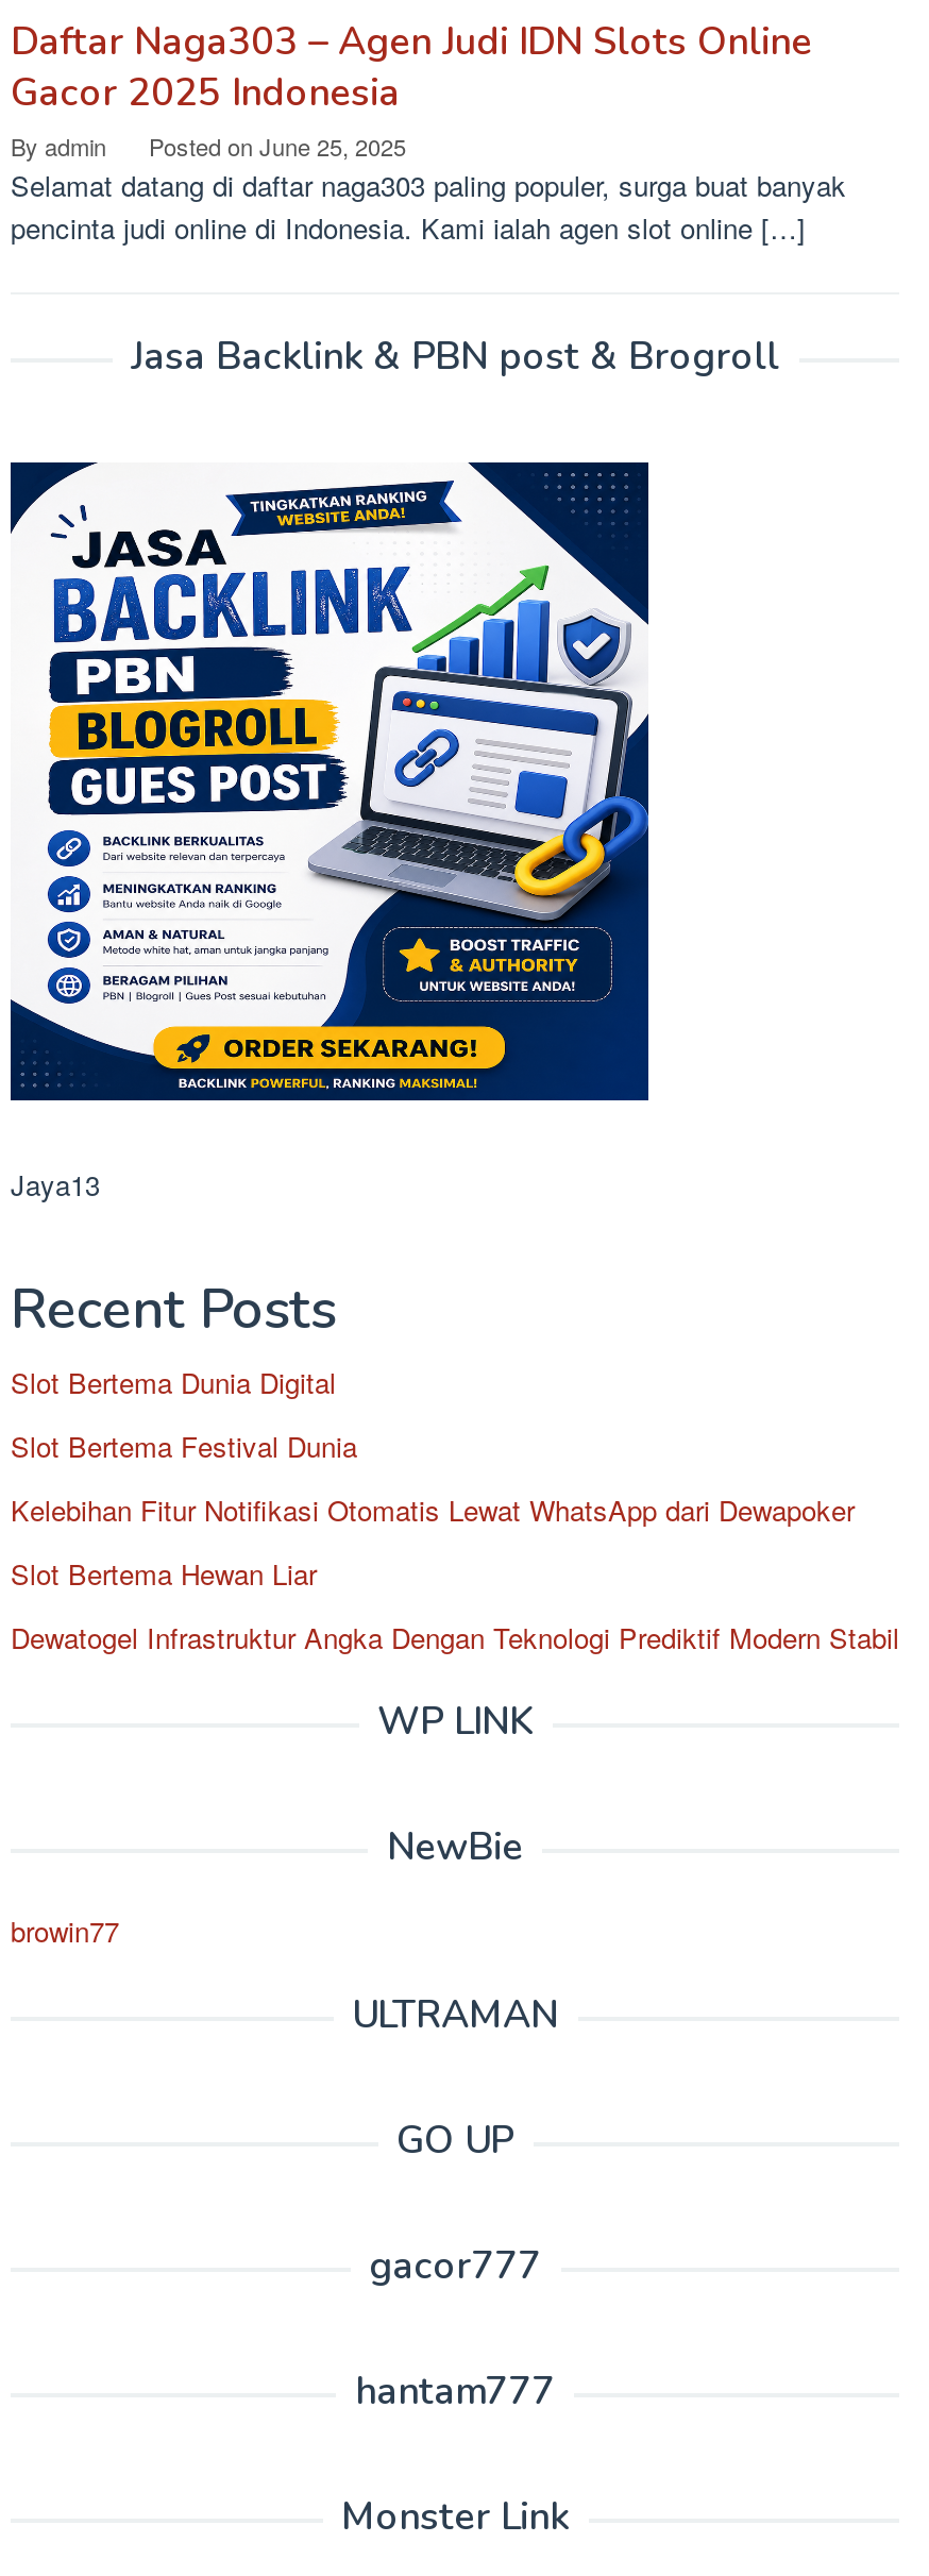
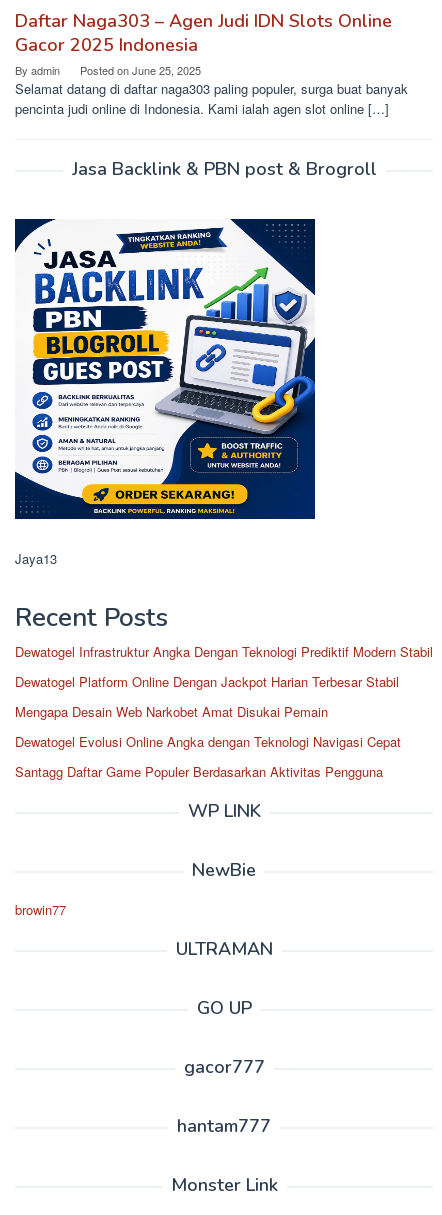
[11,1362,855,1594] Slot Bertema Dunia Digital | Slot Bertema Festival Dunia | Kelebihan Fitur Notifikasi Otomatis Lewat WhatsApp dari Dewapoker | Slot Bertema Hewan Liar -> none
moved [11,1617,899,1657] -> [15,642,433,661]: Dewatogel Infrastruktur Angka Dengan Teknologi Prediktif Modern Stabil
none -> [15,672,401,781] Dewatogel Platform Online Dengan Jackpot Harian Terbesar Stabil | Mengapa Desain Web Narkobet Amat Disukai Pemain | Dewatogel Evolusi Online Angka dengan Teknologi Navigasi Cepat | Santagg Daftar Game Populer Berdasarkan Aktivitas Pengguna

